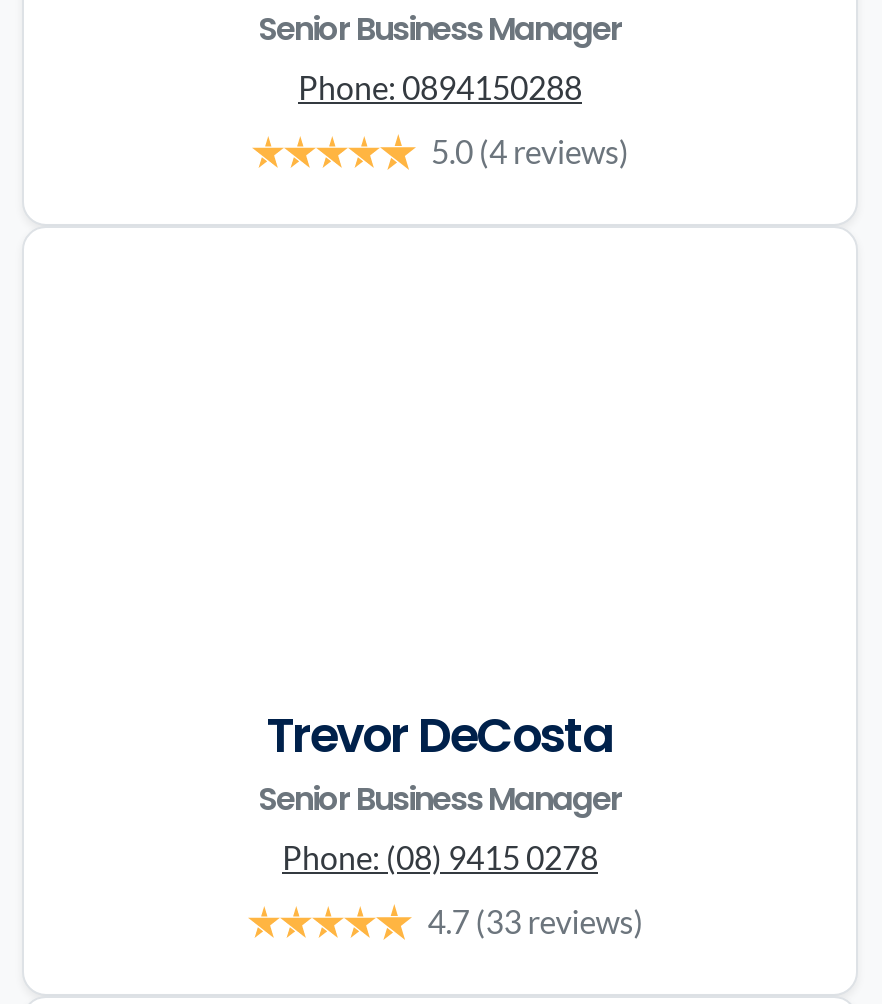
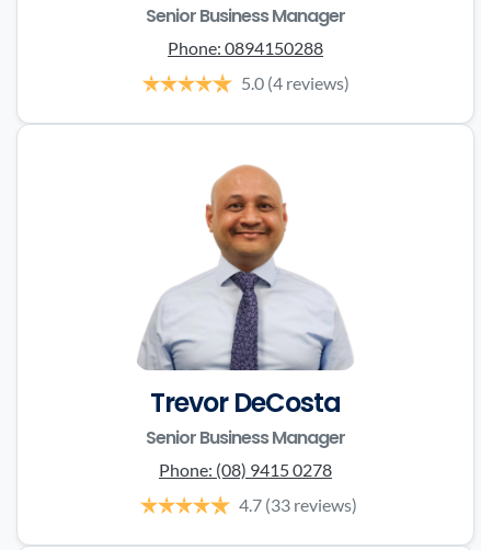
none -> [137,164,354,371] [image]

